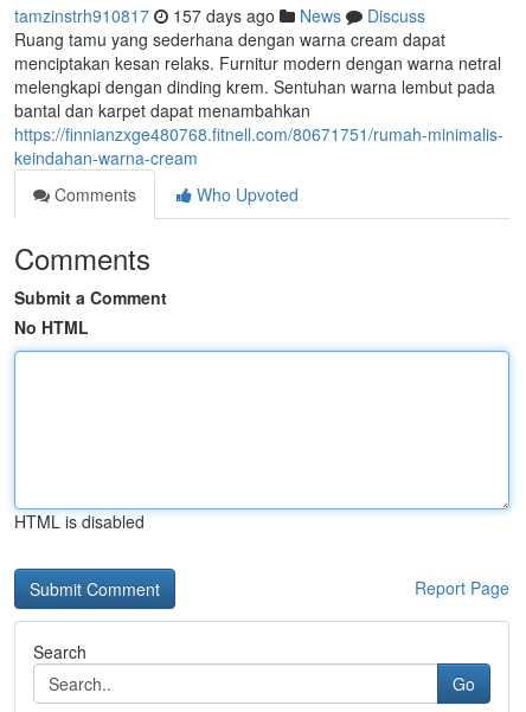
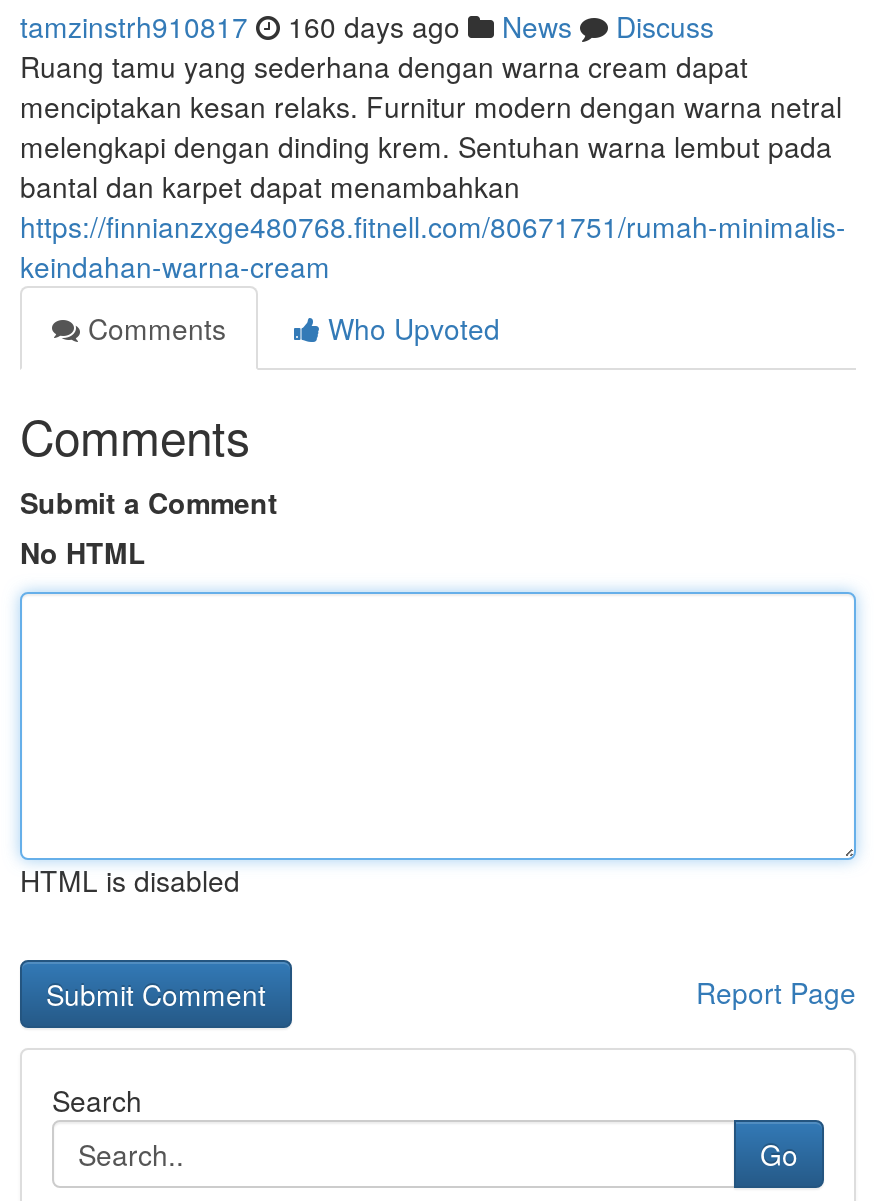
[14,4,425,27] tamzinstrh910817 157 days ago News Discuss -> [20,6,714,46] tamzinstrh910817 160 days ago News Discuss

